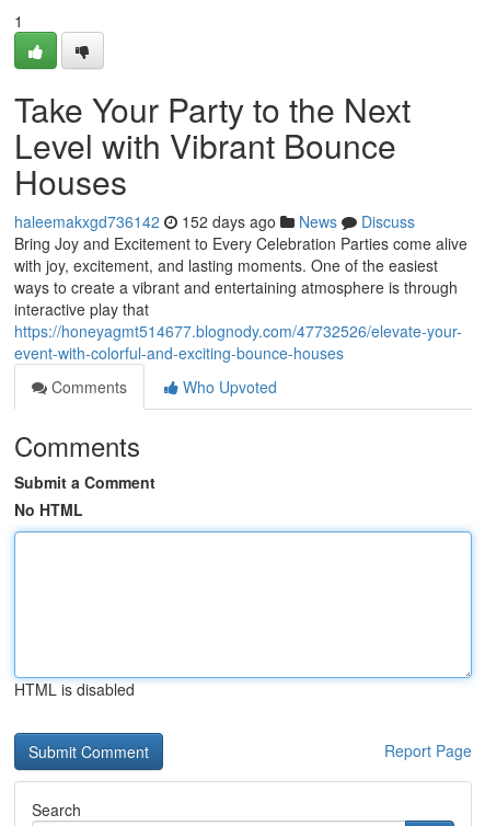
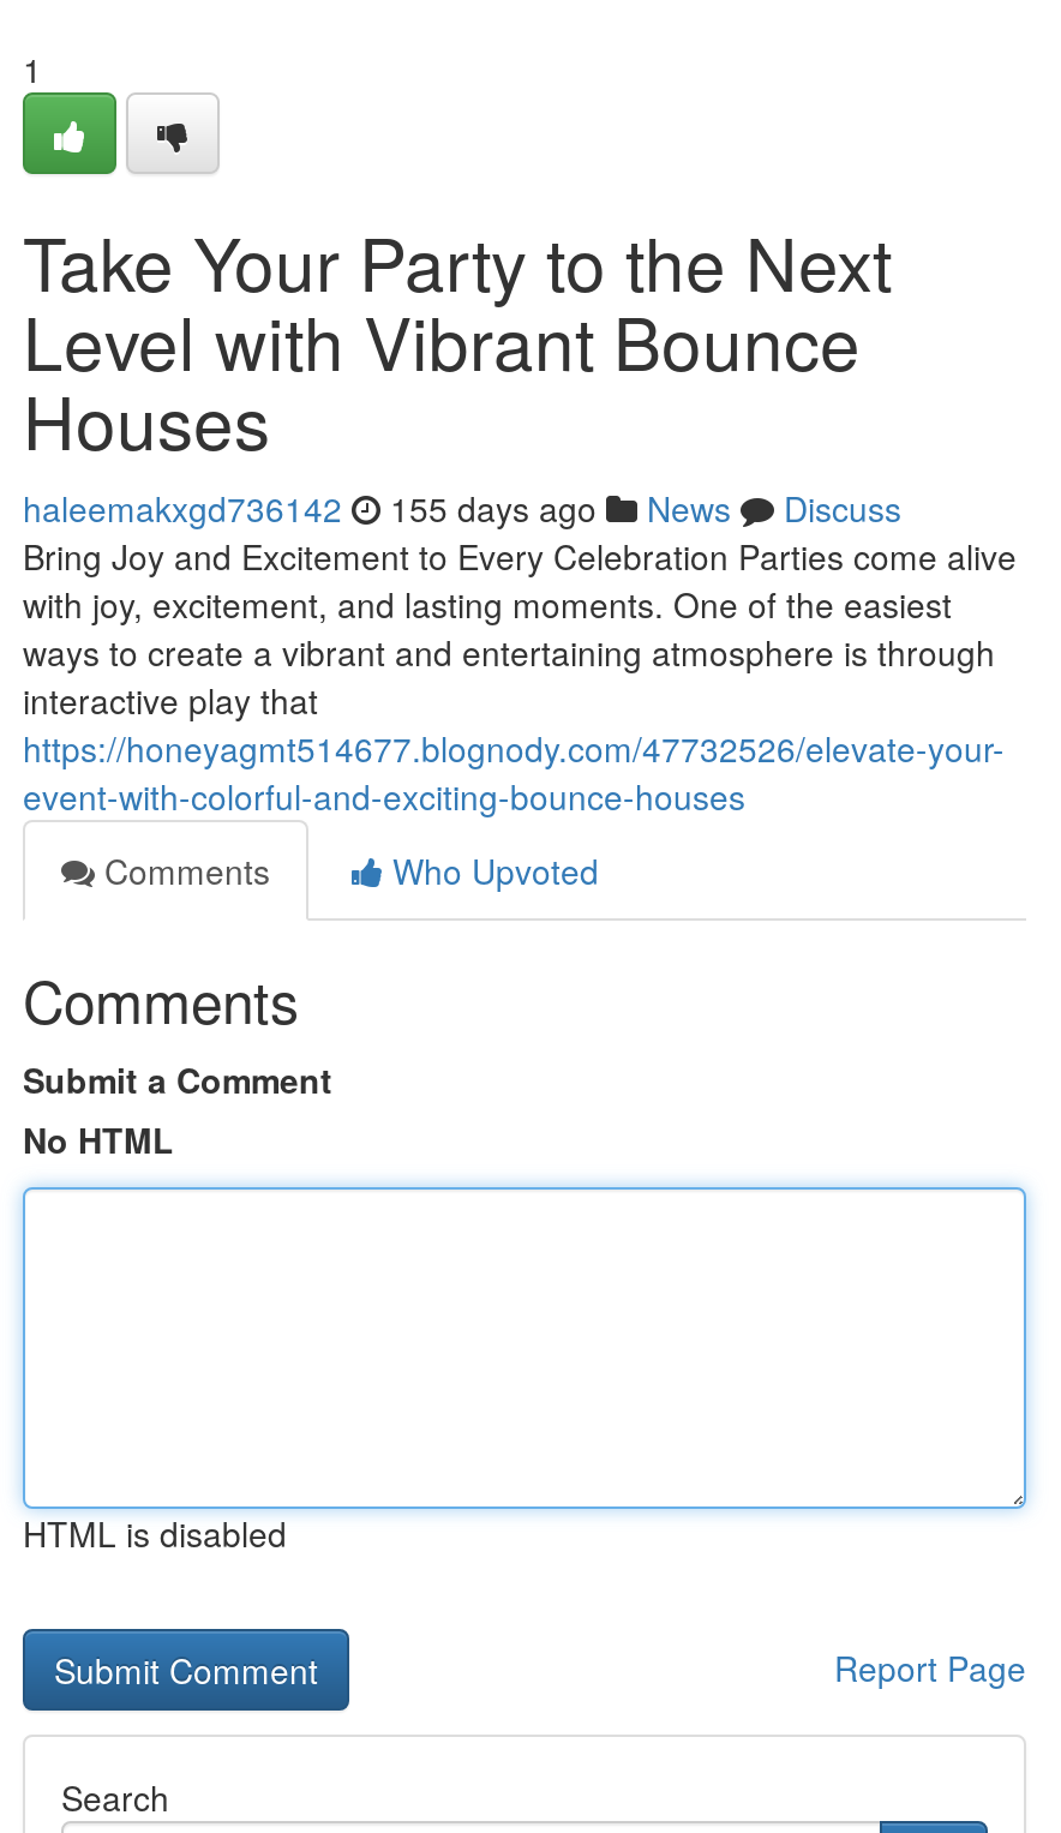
[14,210,415,232] haleemakxgd736142 152 days ago News Discuss -> [23,484,901,532] haleemakxgd736142 155 days ago News Discuss

